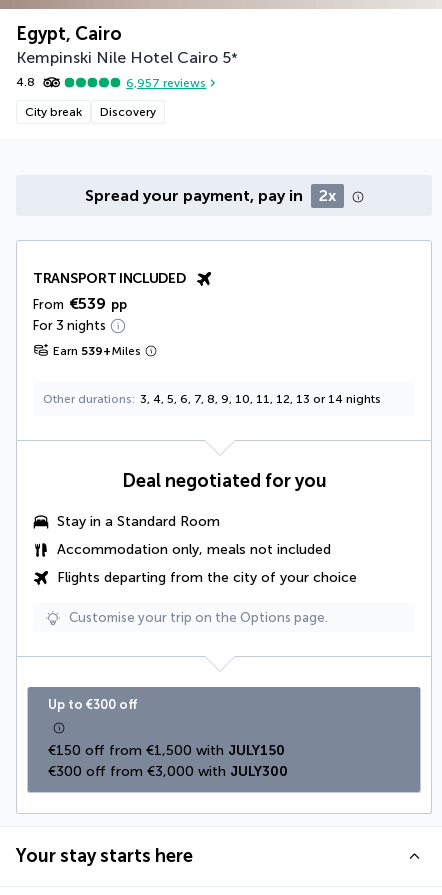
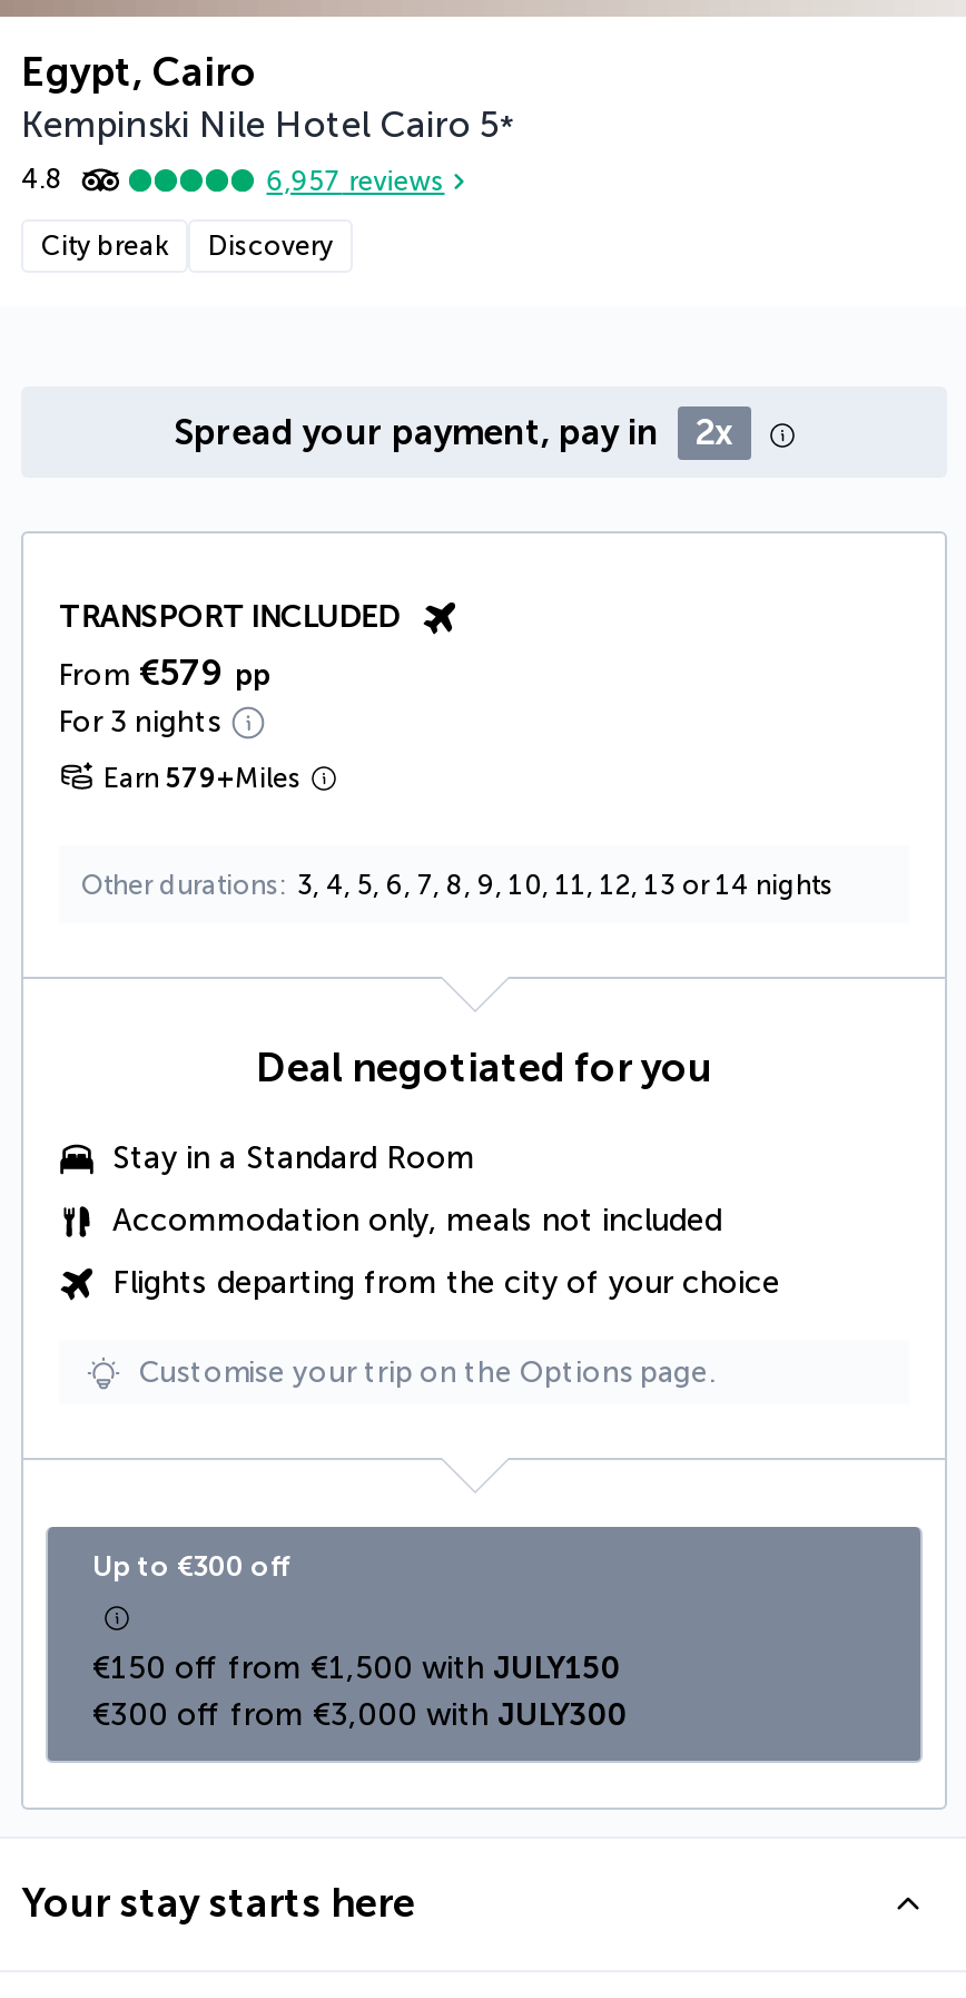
[33,294,127,313] From €539 pp -> [59,652,270,694] From €579 pp
[53,344,141,358] Earn 539+Miles -> [103,763,302,795] Earn 579+Miles

